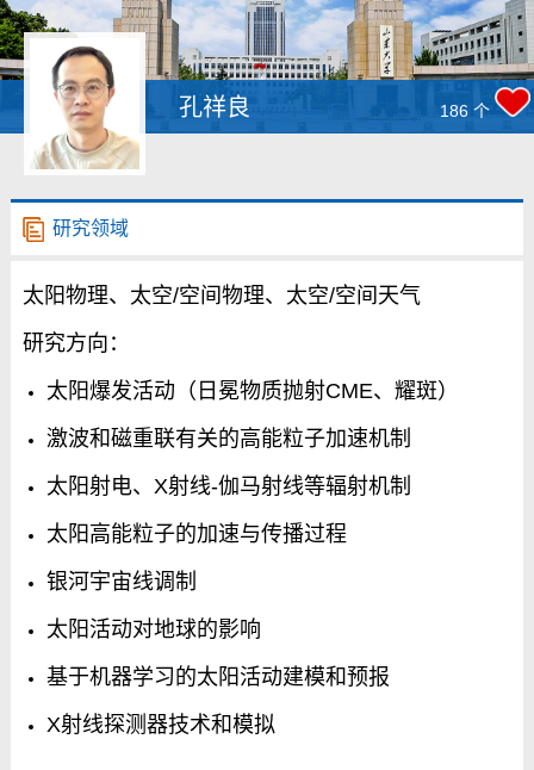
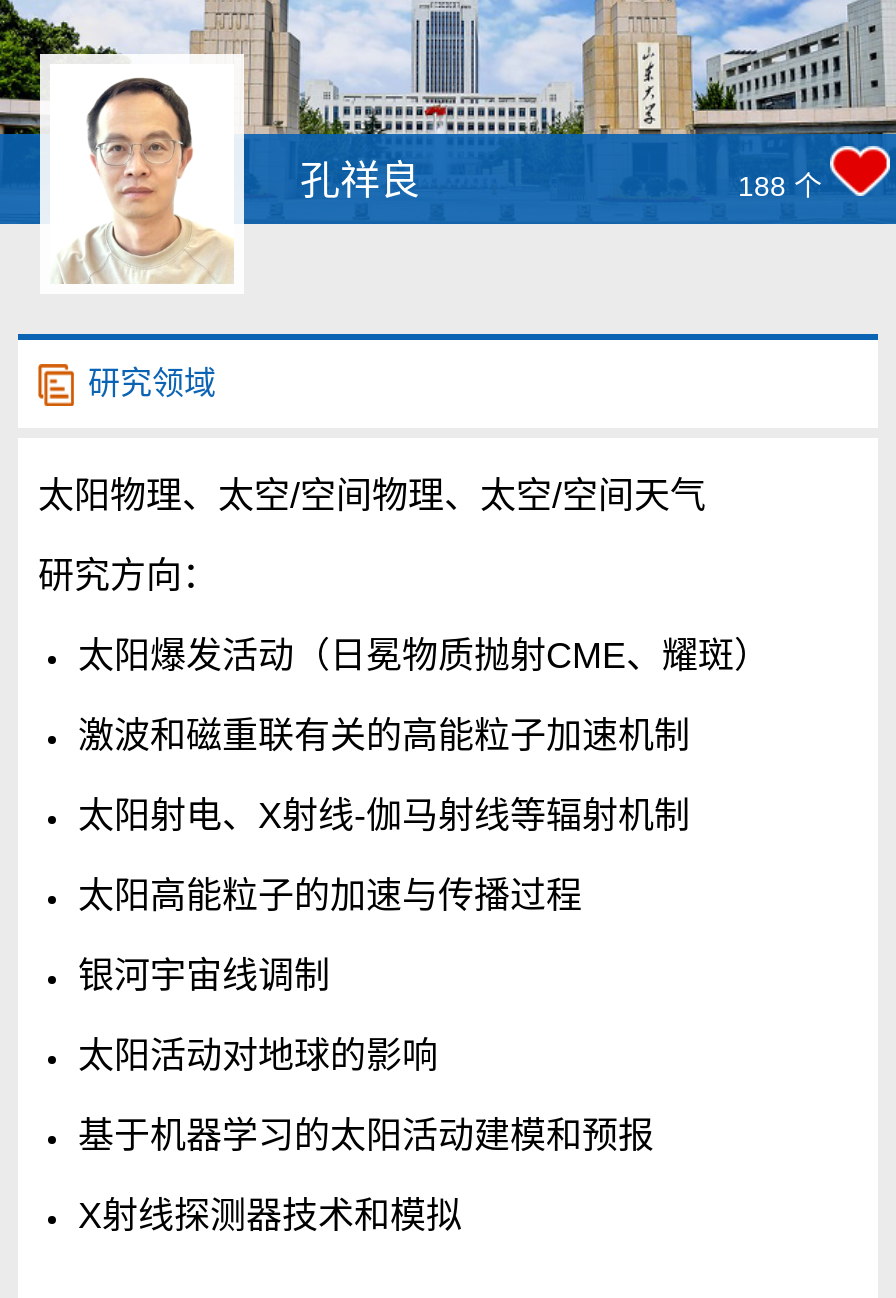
[440,101,490,120] 186 个 -> [738,170,822,202] 188 个

